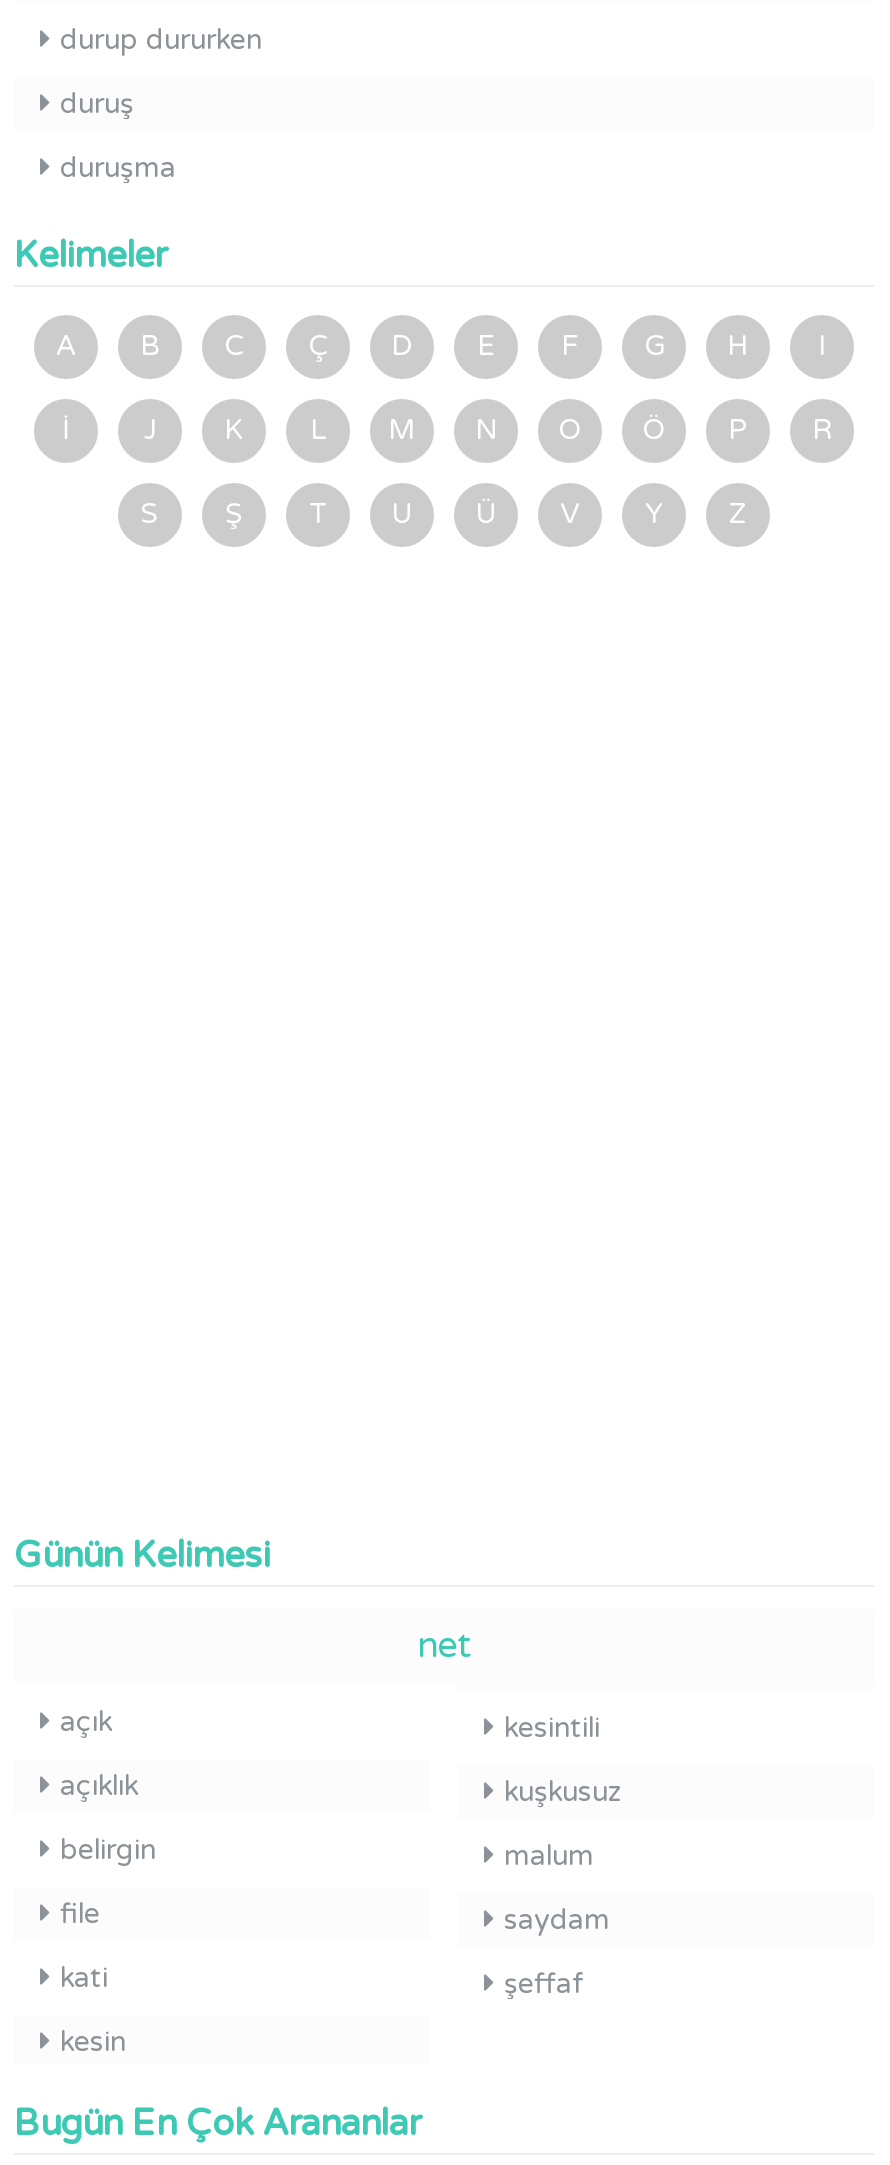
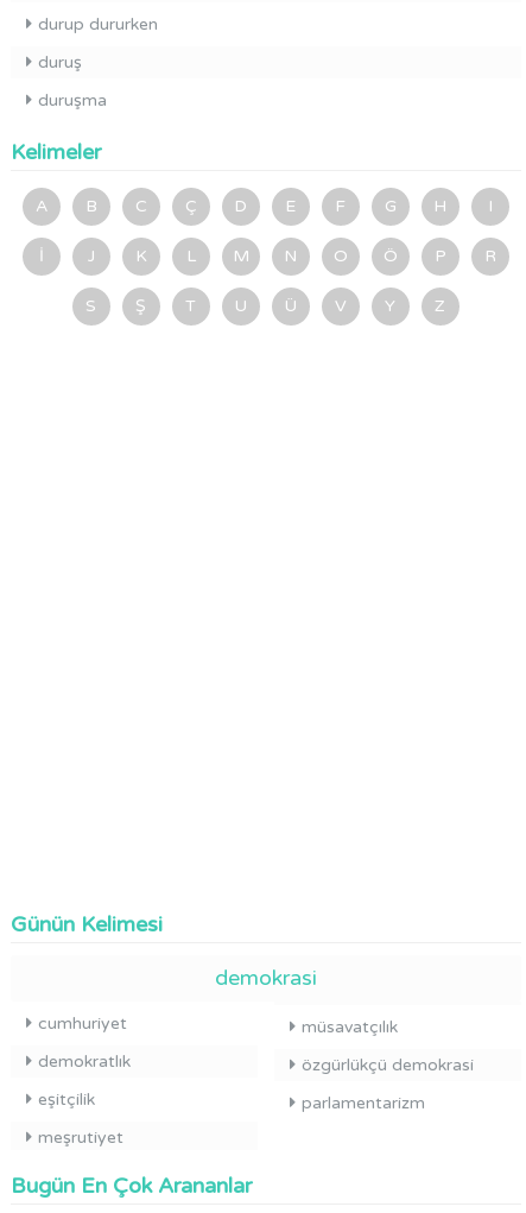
[60,1623,471,2059] net | açık | açıklık | belirgin | file | kati | kesin -> [38,965,317,1148] demokrasi | cumhuriyet | demokratlık | eşitçilik | meşrutiyet
[504,1711,622,2001] kesintili | kuşkusuz | malum | saydam | şeffaf -> [302,1017,474,1113] müsavatçılık | özgürlükçü demokrasi | parlamentarizm

